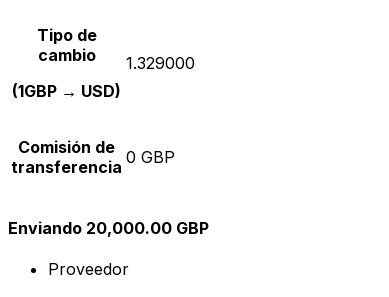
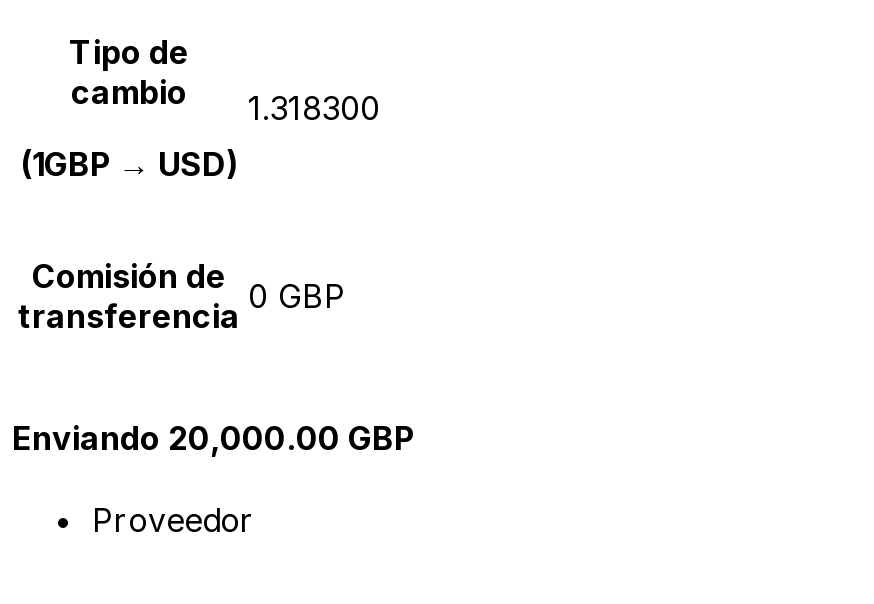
[37,45,195,73] cambio 1.329000 -> [71,73,380,129] cambio 1.318300

